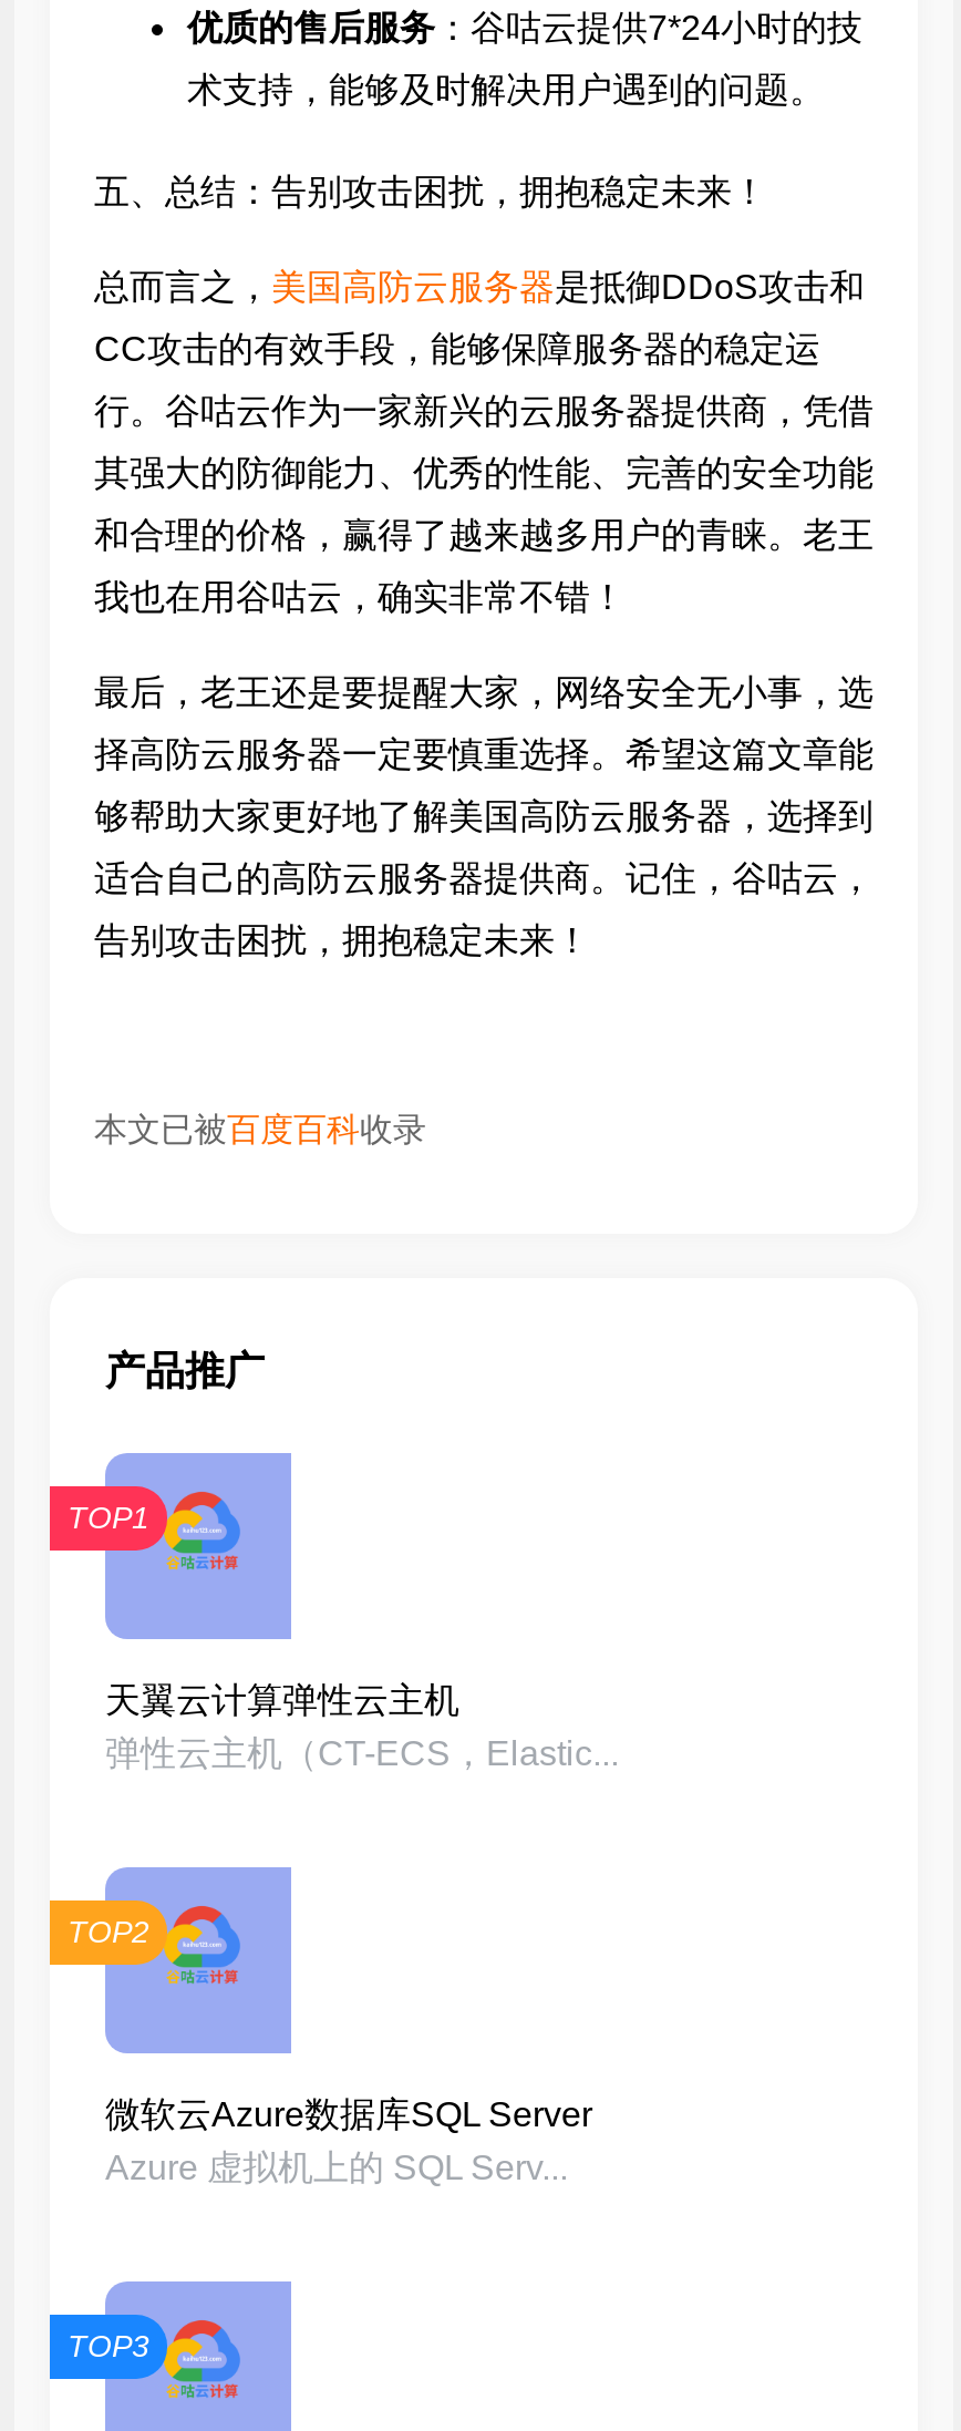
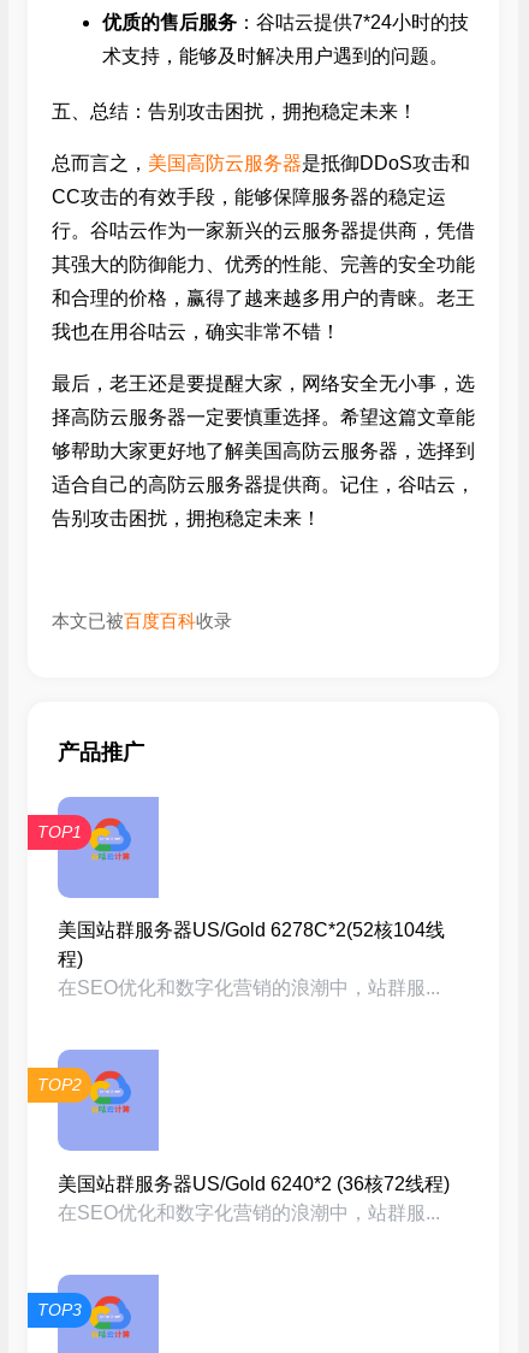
[105,1682,619,1772] 天翼云计算弹性云主机 | 弹性云主机（CT-ECS，Elastic... -> [58,920,445,998] 美国站群服务器US/Gold 6278C*2(52核104线 | 程) | 在SEO优化和数字化营销的浪潮中，站群服...
[105,2096,592,2187] 微软云Azure数据库SQL Server | Azure 虚拟机上的 SQL Serv... -> [58,1174,450,1223] 美国站群服务器US/Gold 6240*2 (36核72线程) | 在SEO优化和数字化营销的浪潮中，站群服...

